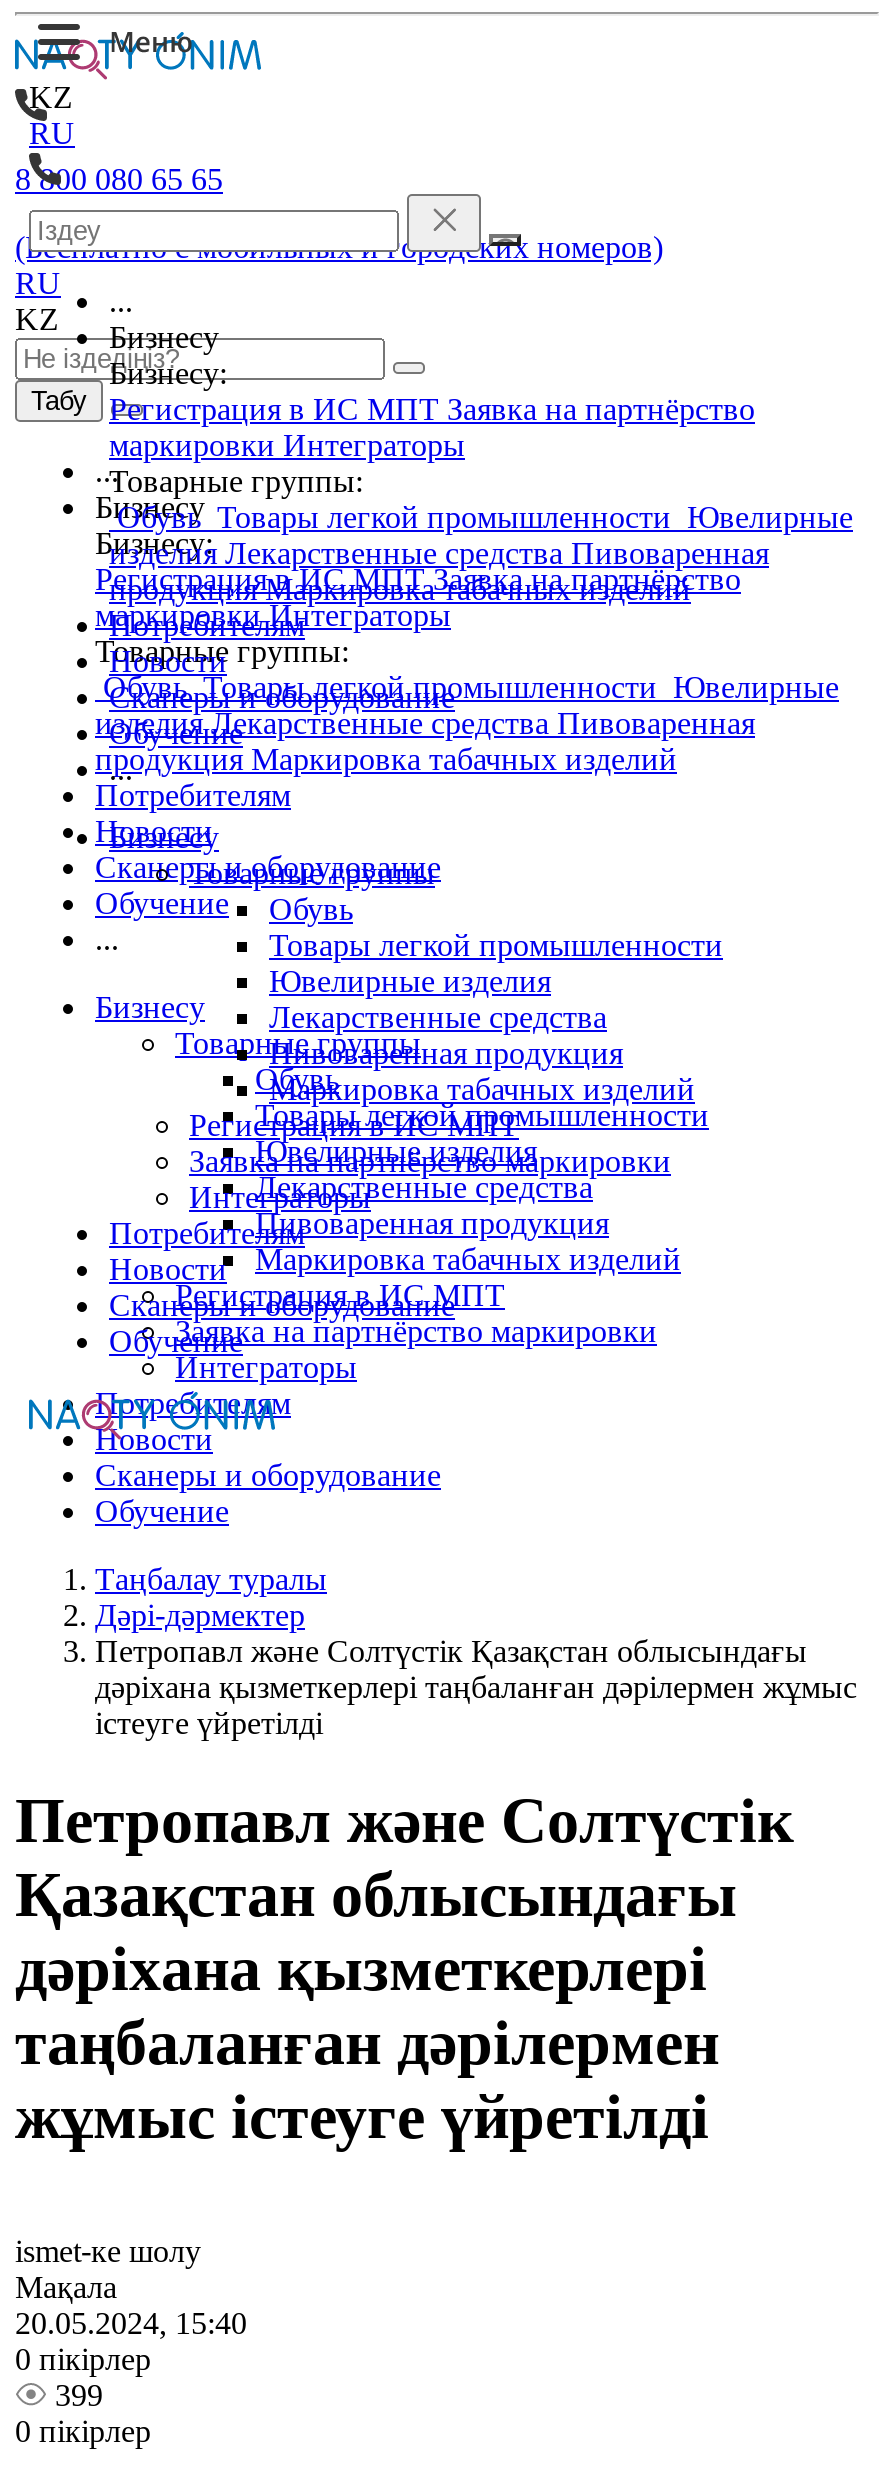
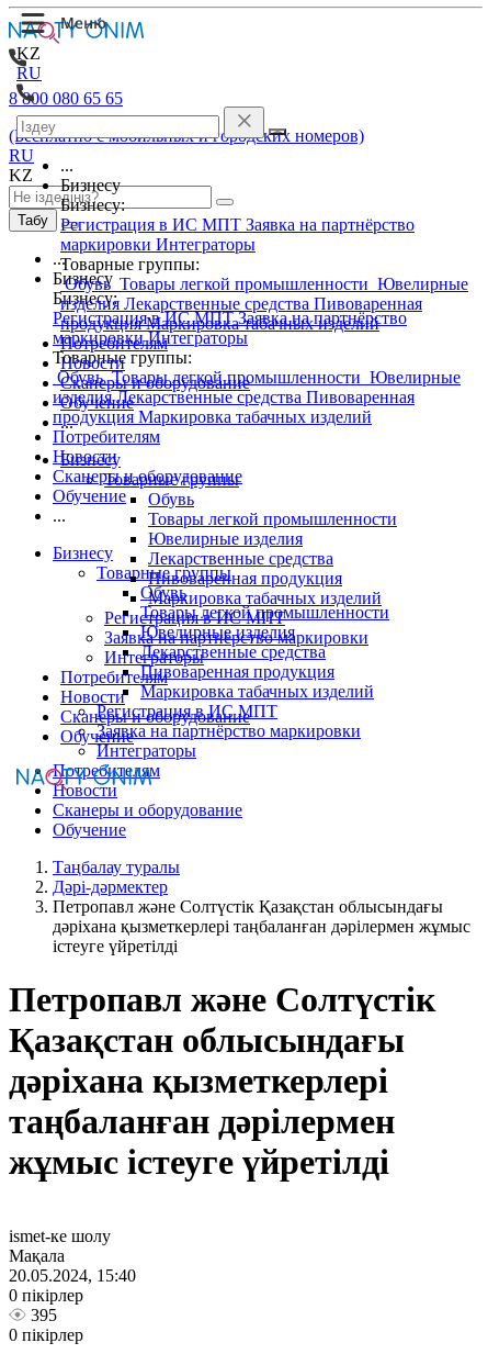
[55,2378,103,2412] 399 -> [31,1306,57,1324] 395

